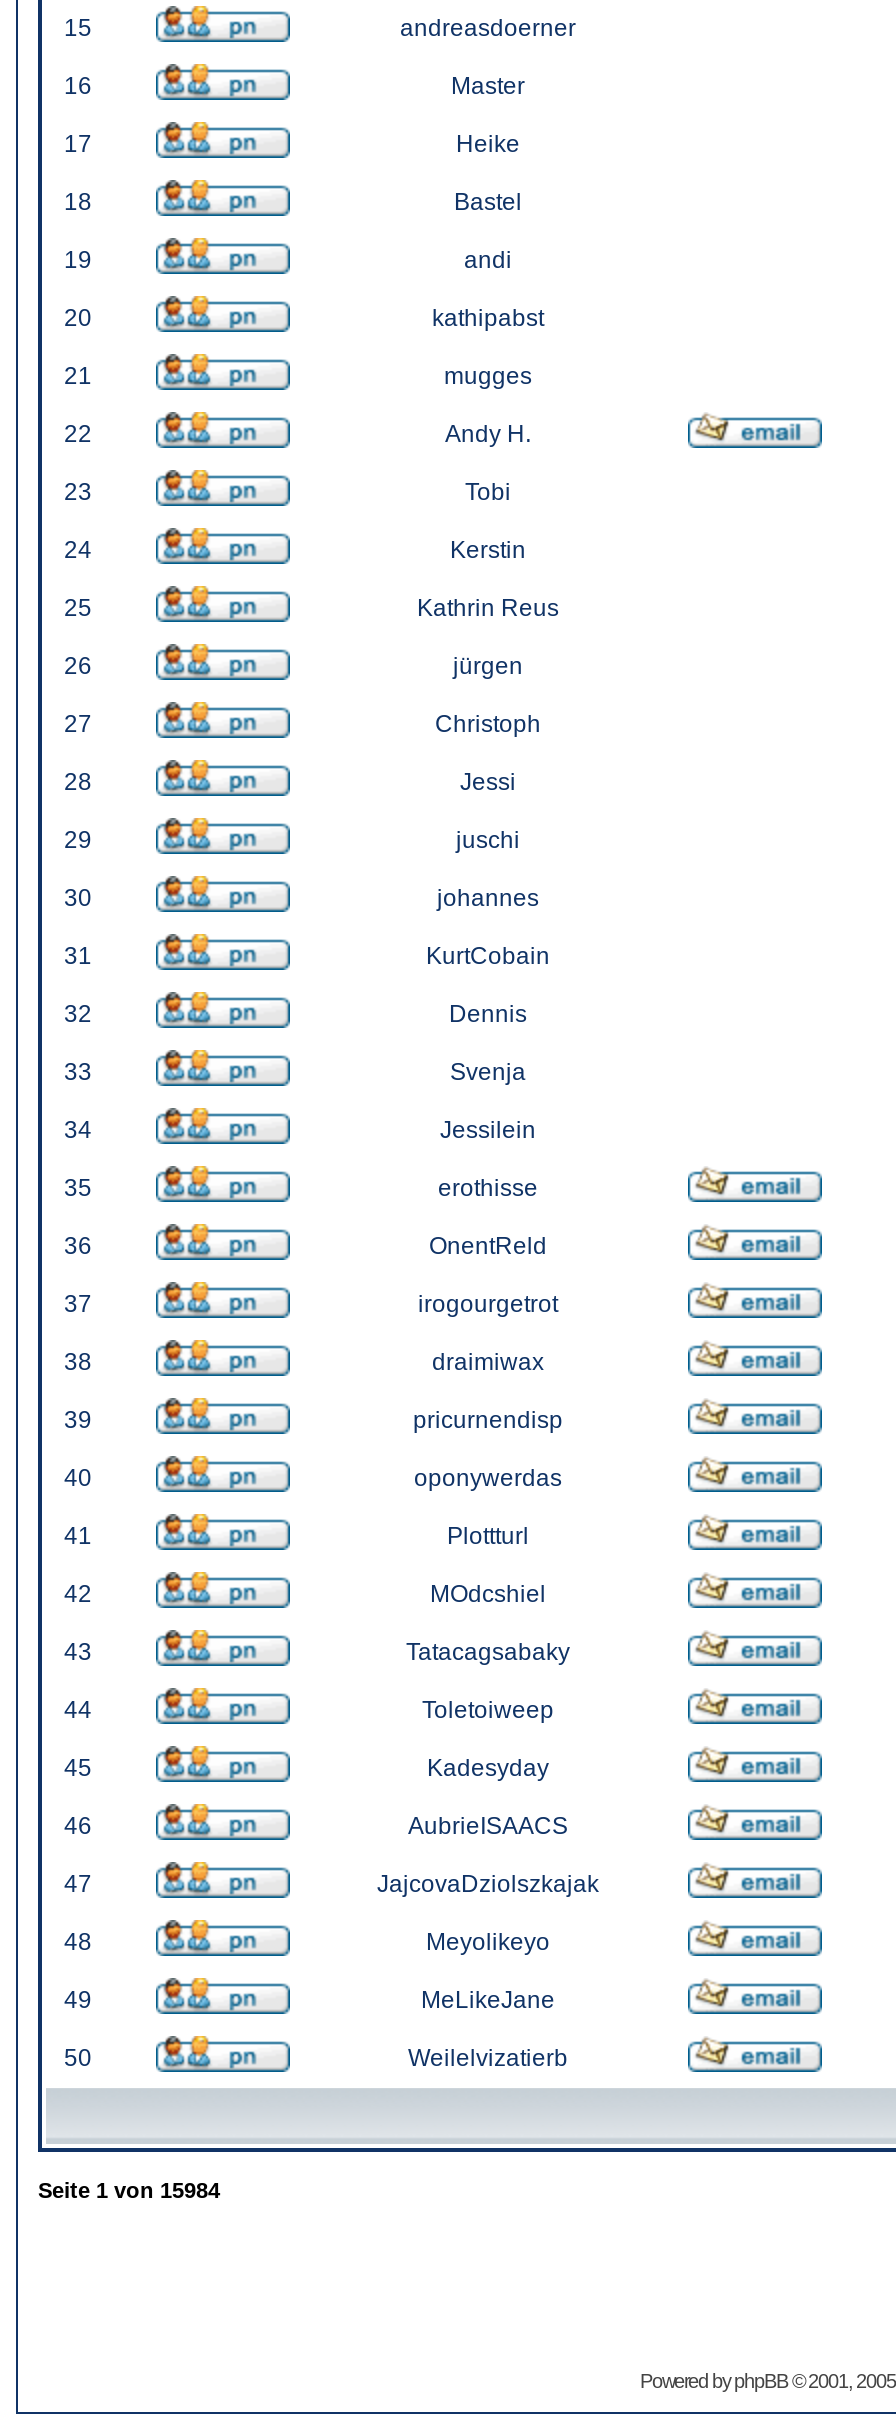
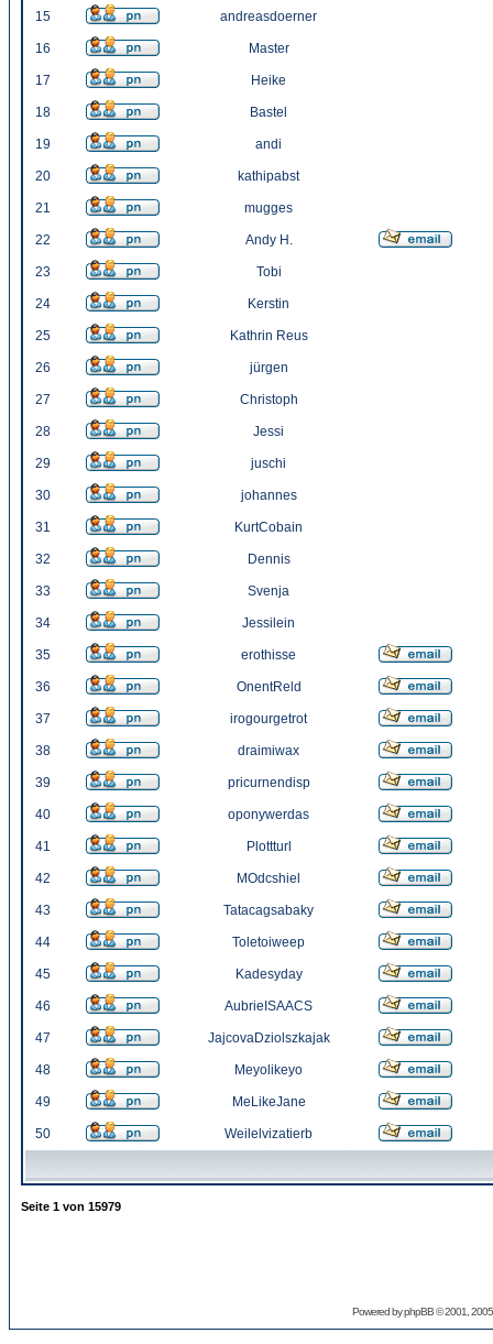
[38,2178,220,2202] Seite 1 von 15984 -> [21,1200,121,1213] Seite 1 von 15979

